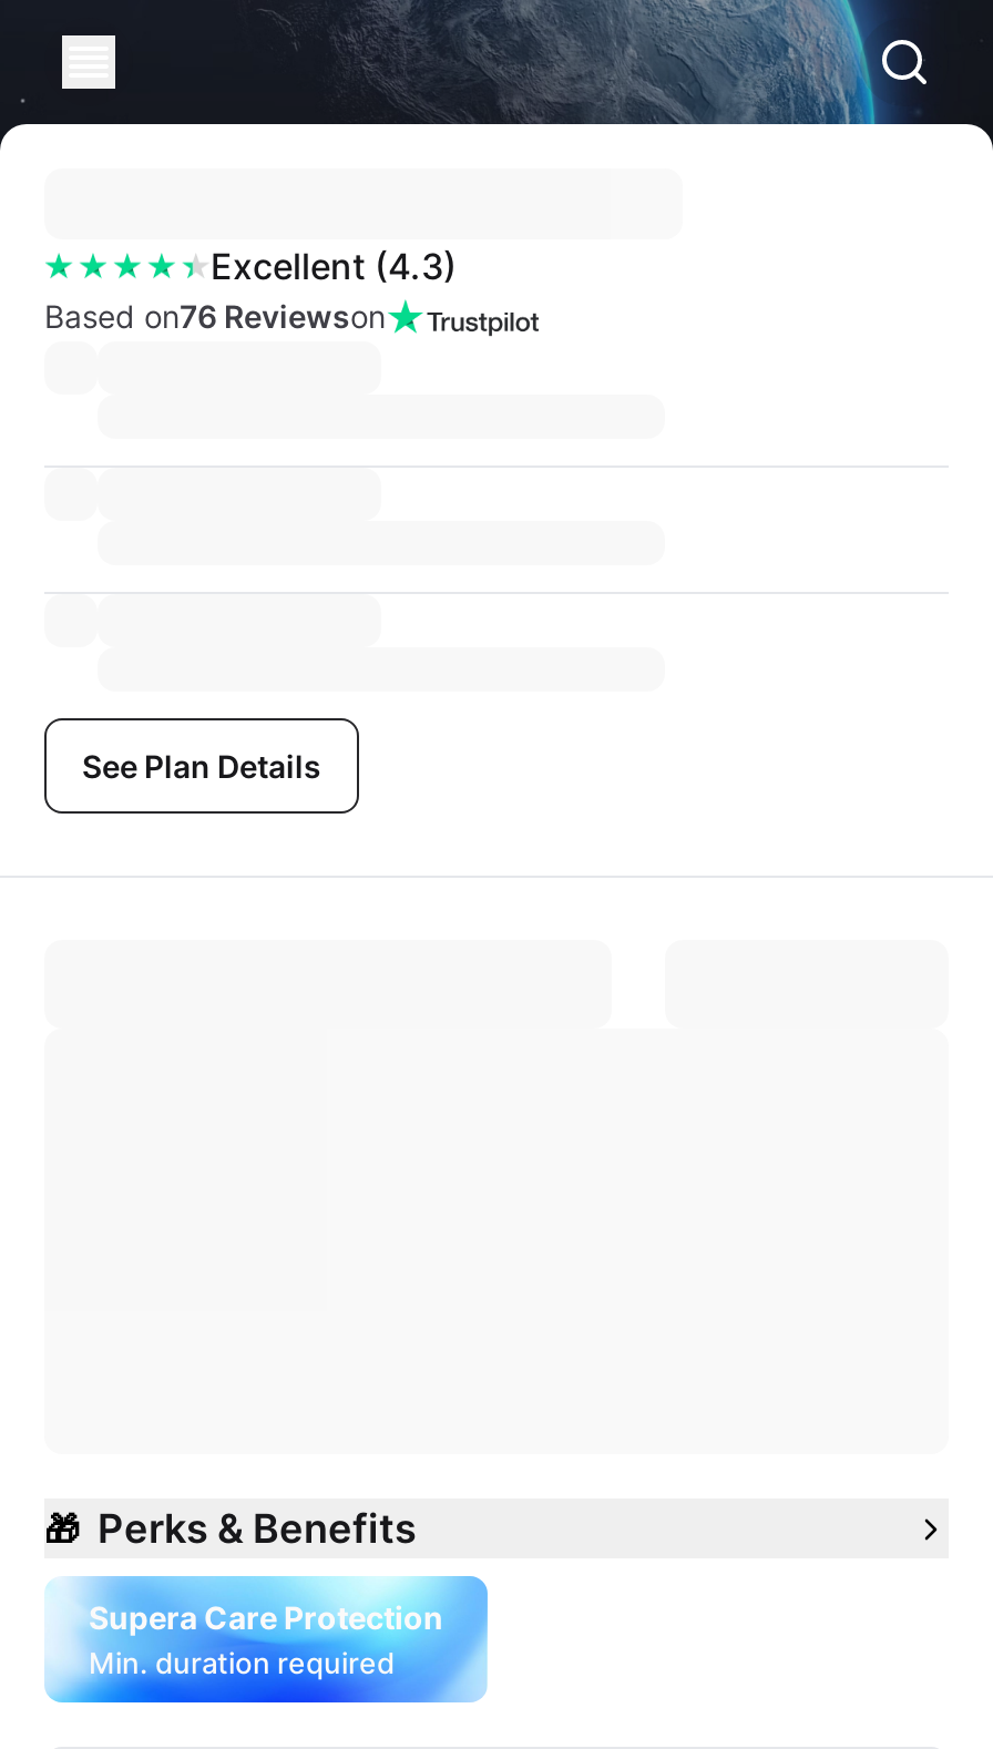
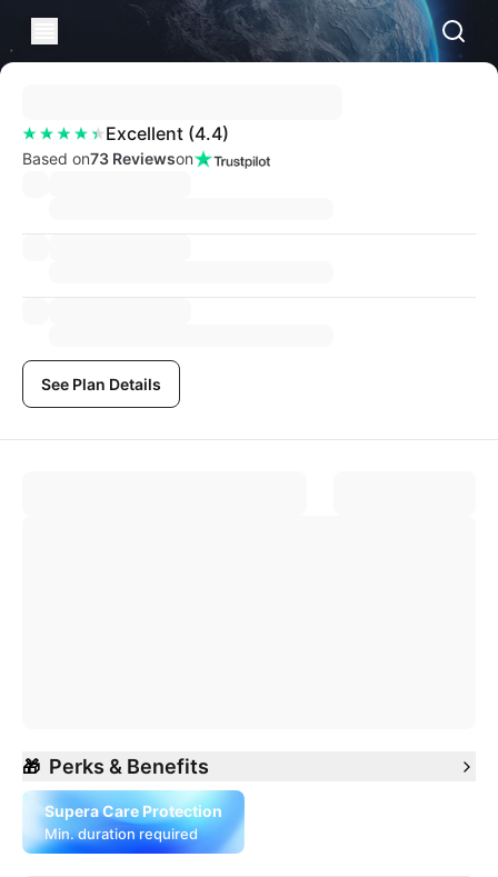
[211,244,457,288] Excellent (4.3) -> [106,122,229,144] Excellent (4.4)
[44,297,386,335] Based on76 Reviewson -> [22,149,193,168] Based on73 Reviewson

